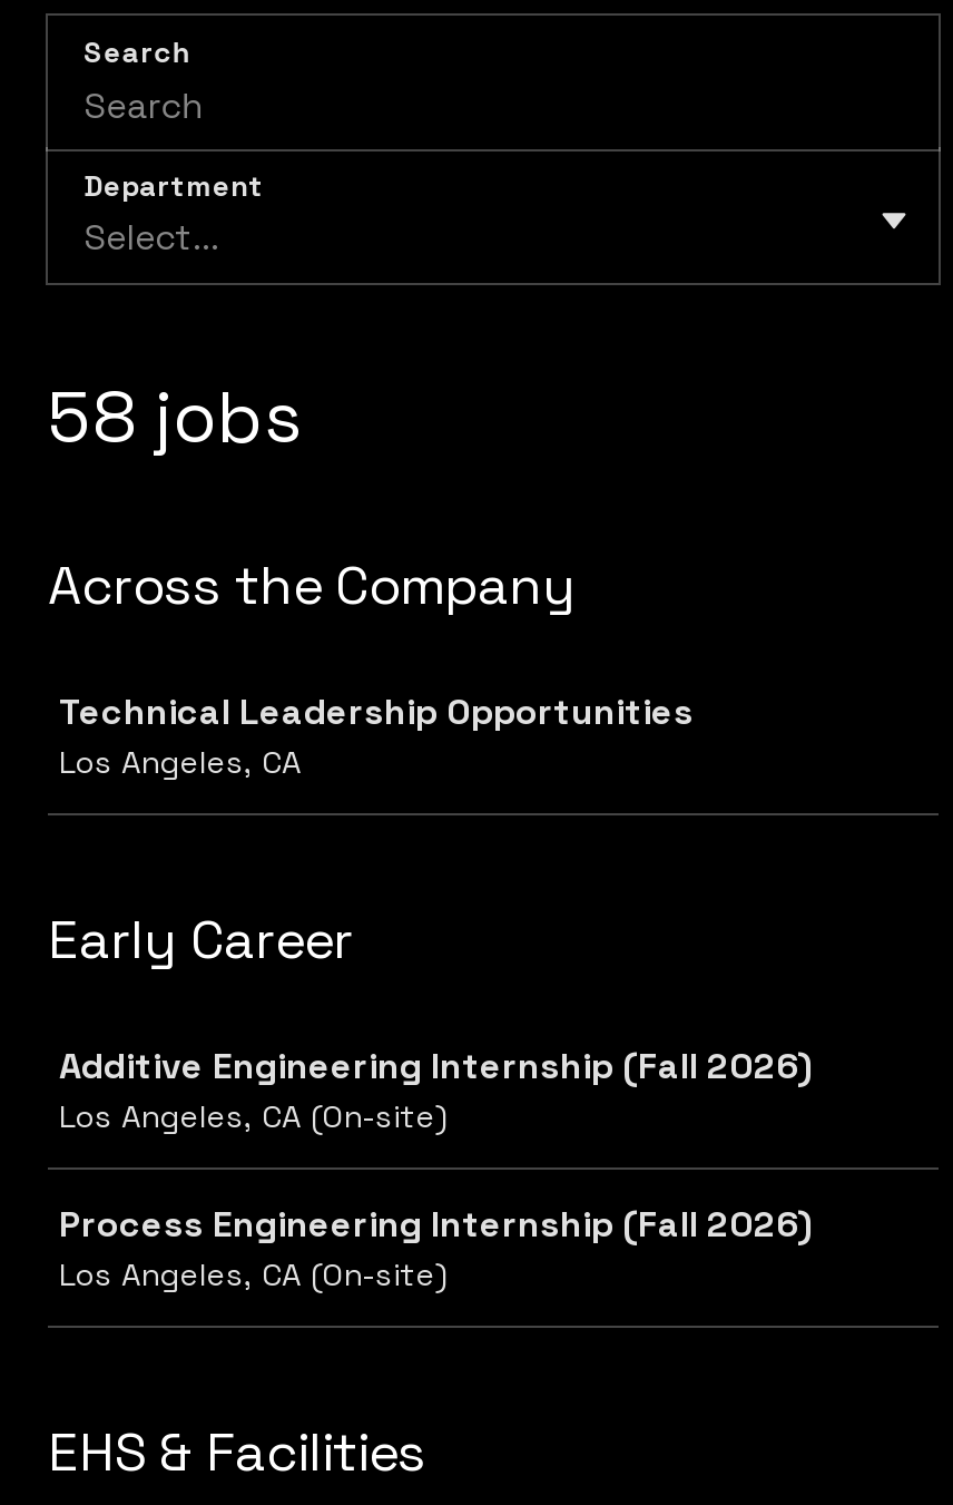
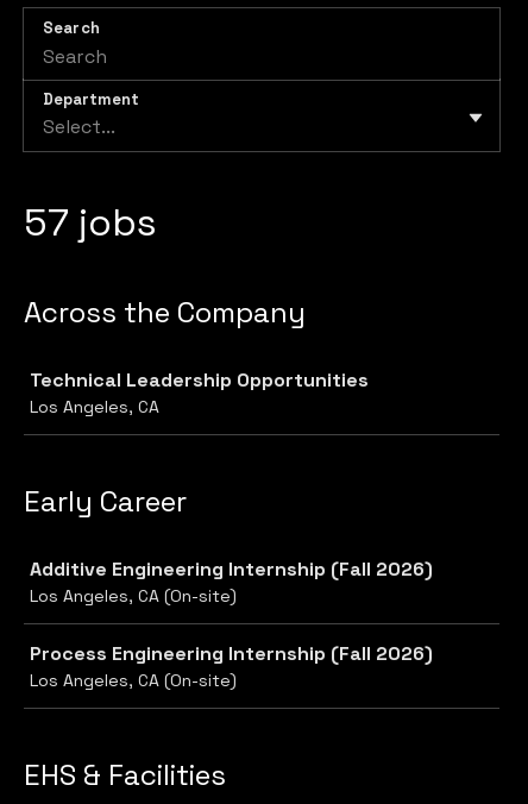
[48,372,302,461] 58 jobs -> [24,199,157,246] 57 jobs

